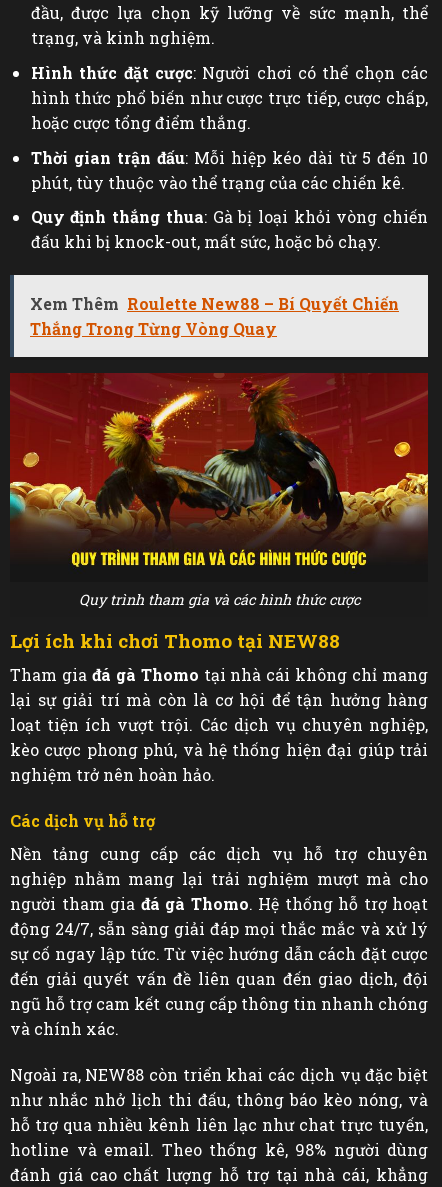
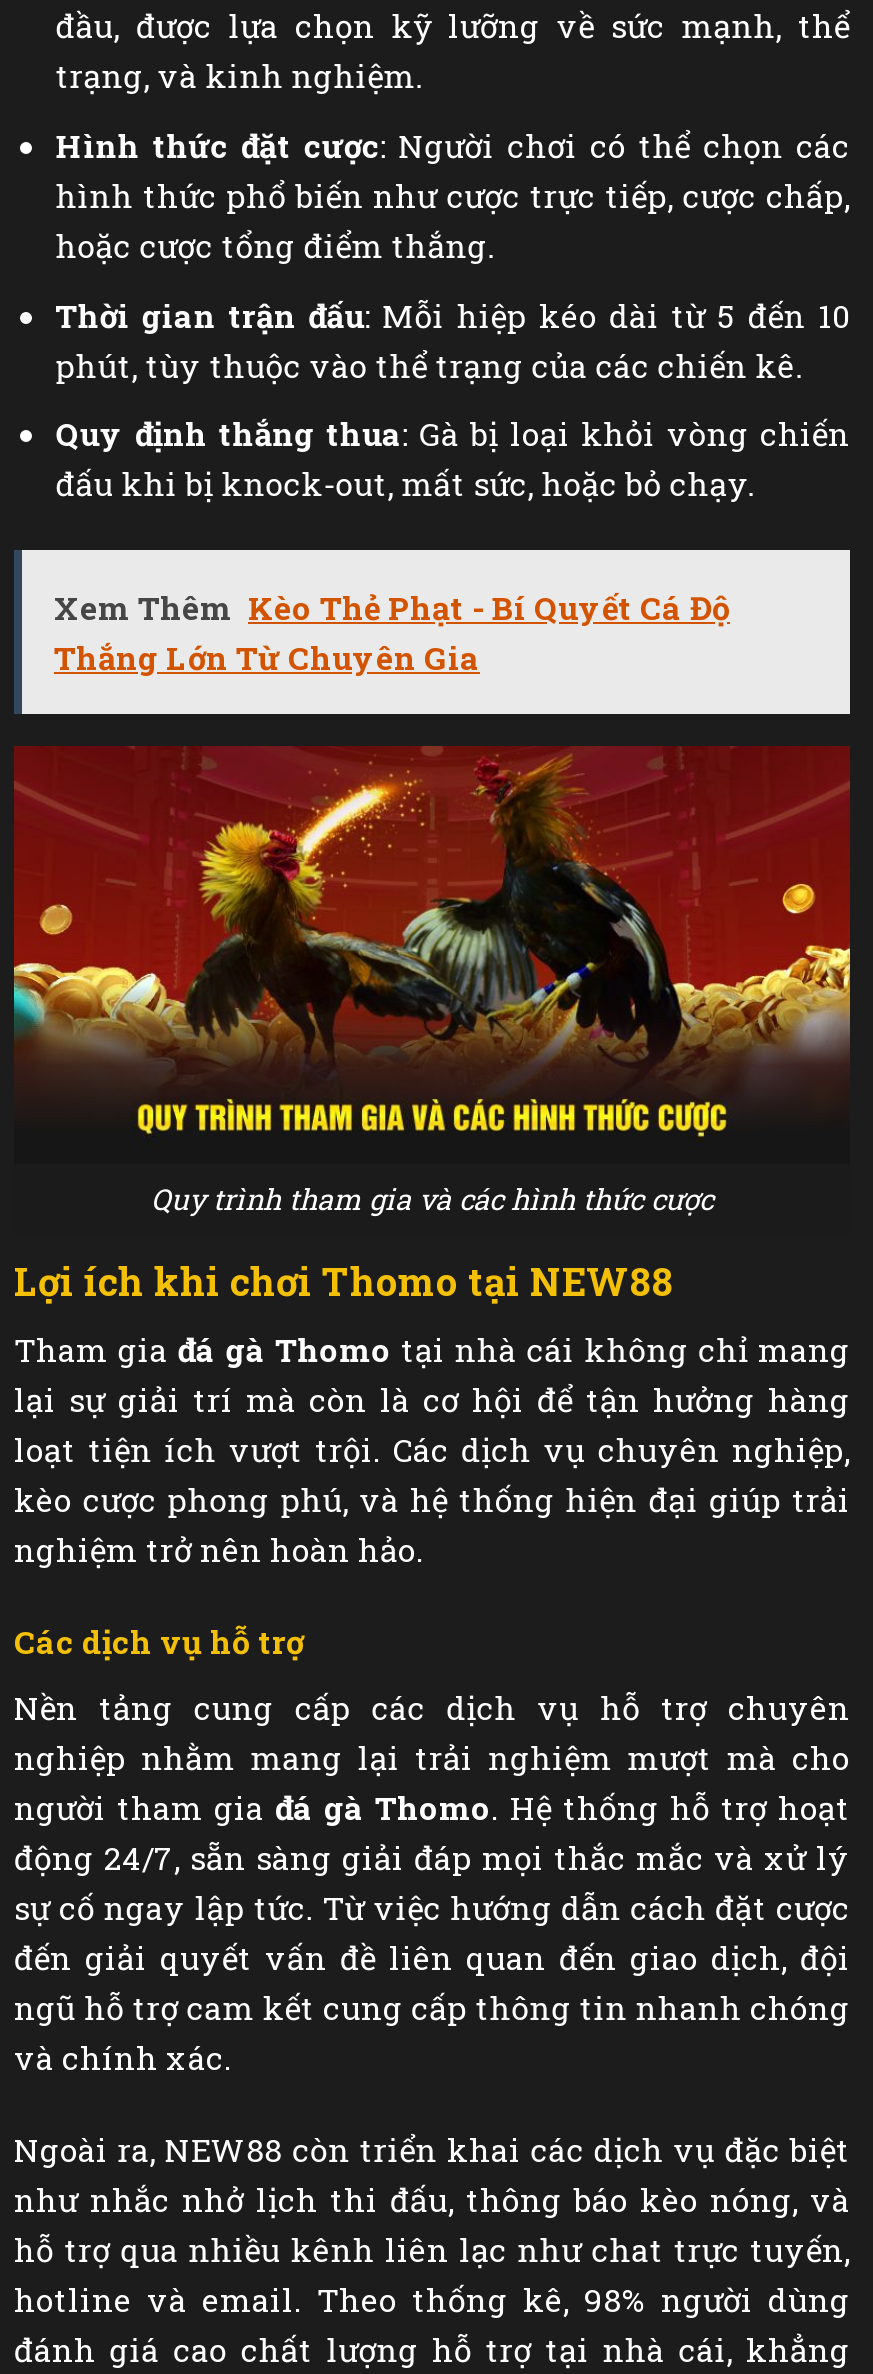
[30,293,399,339] Xem Thêm Roulette New88 – Bí Quyết Chiến | Thắng Trong Từng Vòng Quay -> [54,586,730,678] Xem Thêm Kèo Thẻ Phạt - Bí Quyết Cá Độ | Thắng Lớn Từ Chuyên Gia

